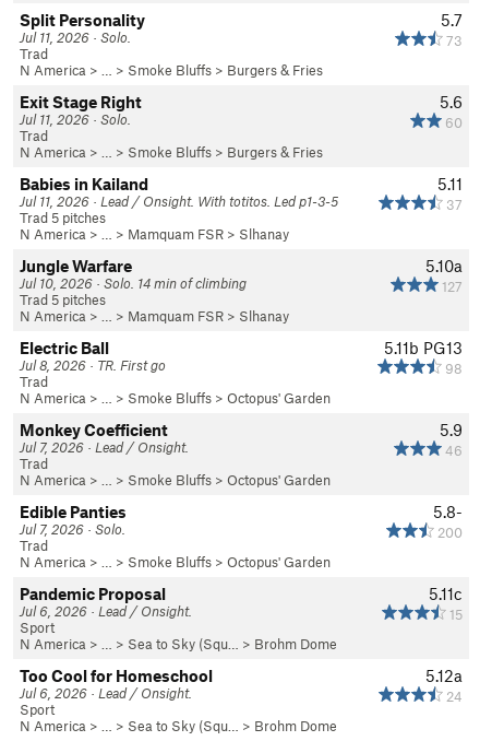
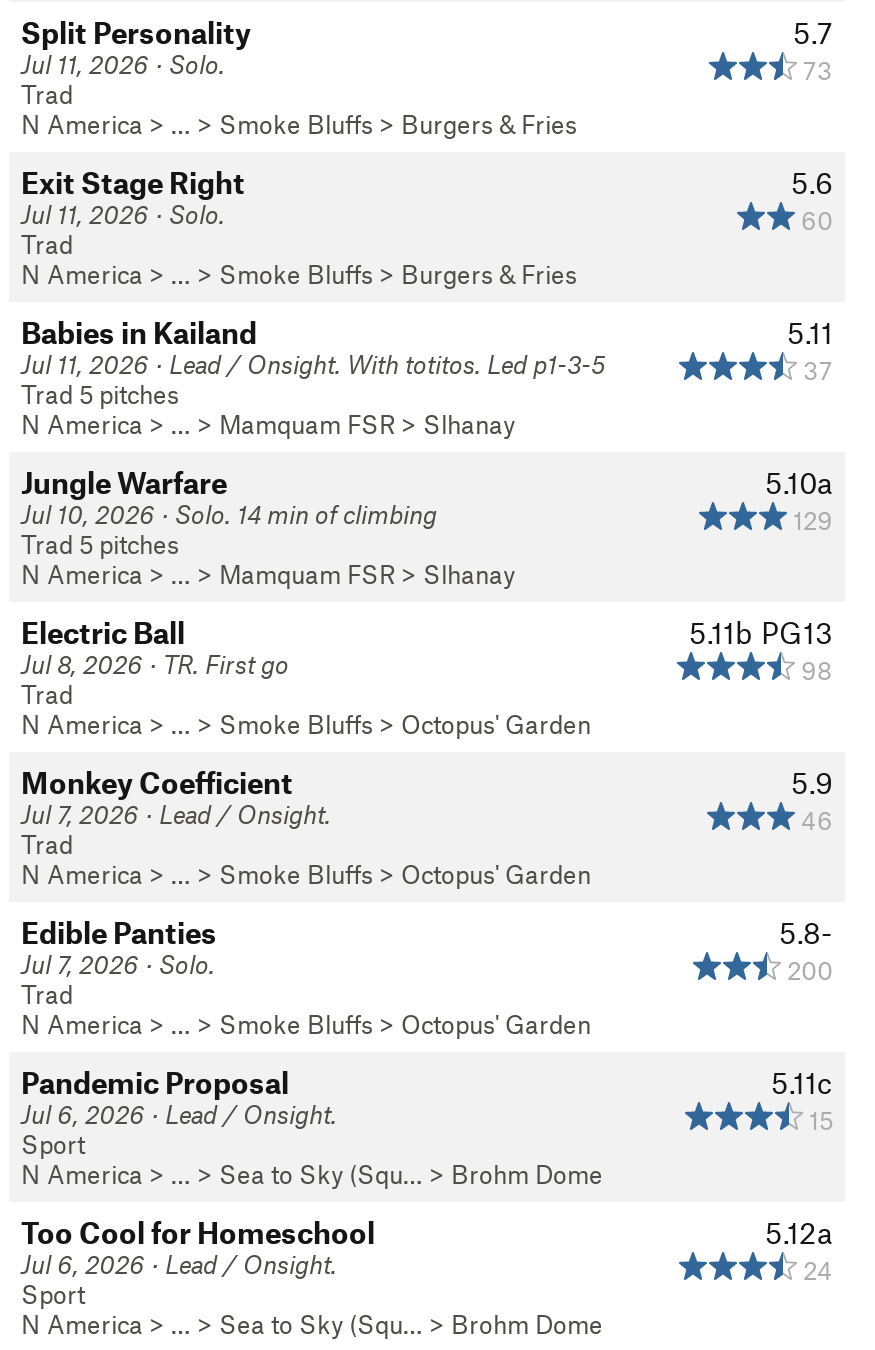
[439,278,463,295] 127 -> [787,504,833,536] 129

